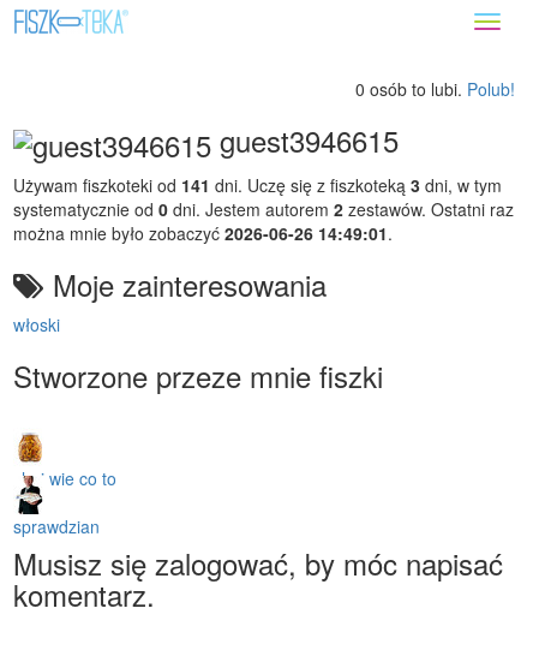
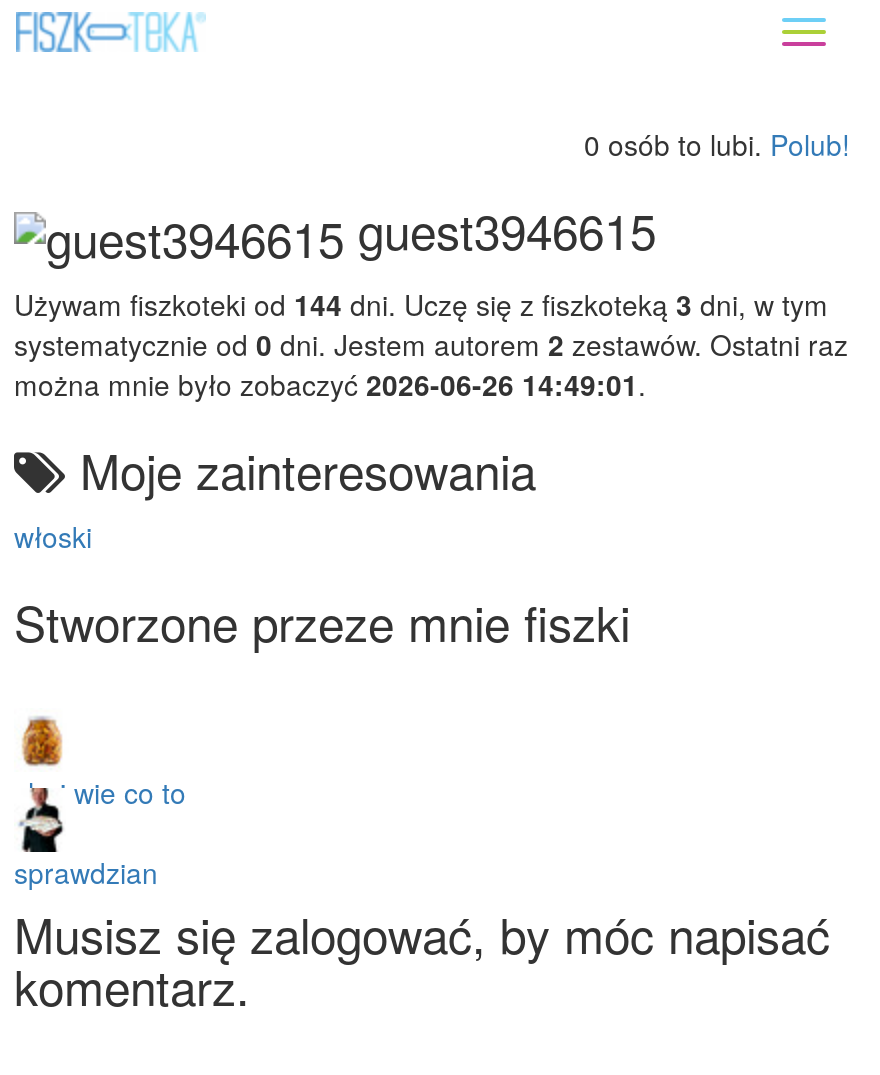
[13,173,502,197] Używam fiszkoteki od 141 dni. Uczę się z fiszkoteką 3 dni, w tym -> [14,283,828,323] Używam fiszkoteki od 144 dni. Uczę się z fiszkoteką 3 dni, w tym

